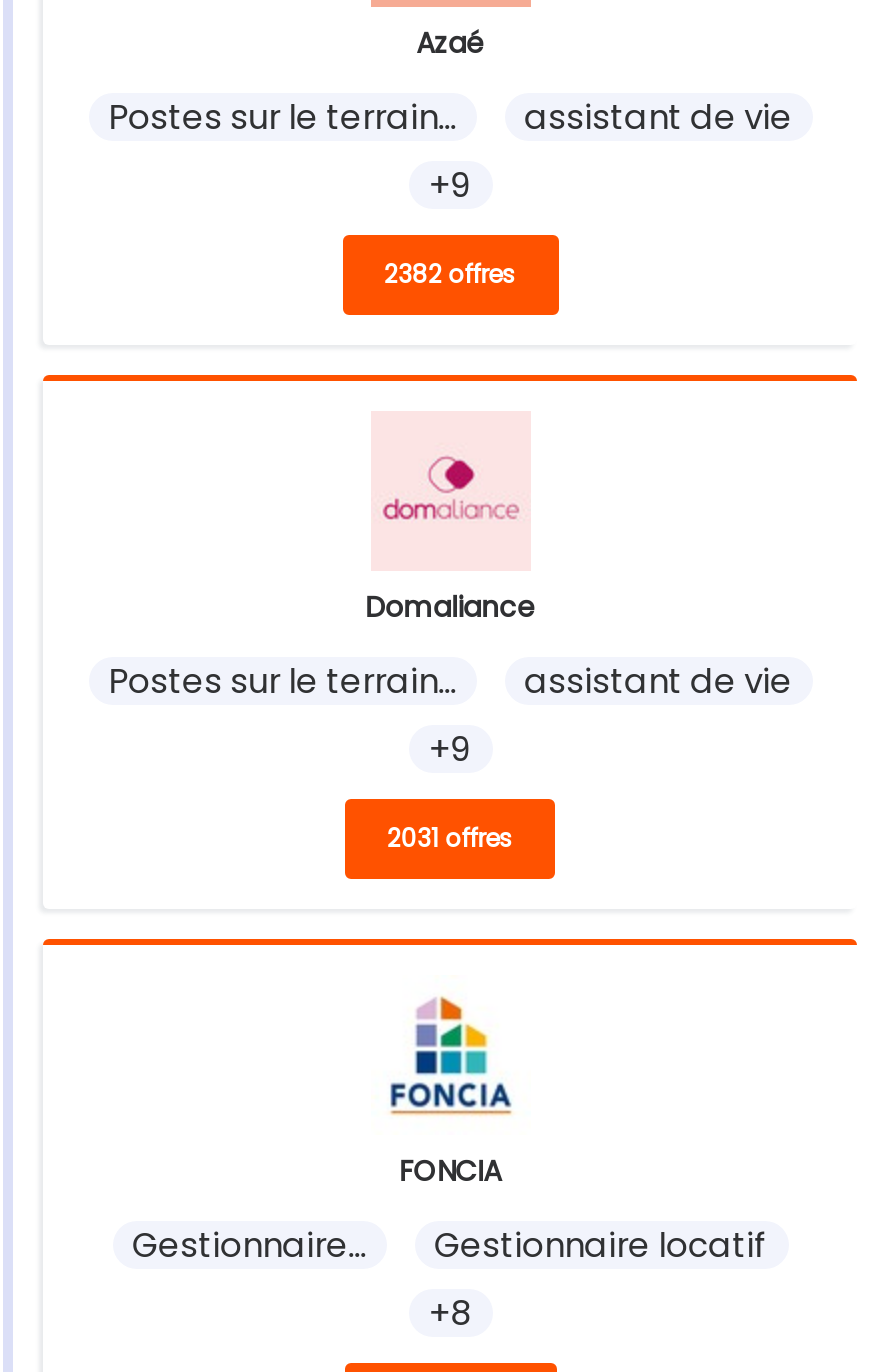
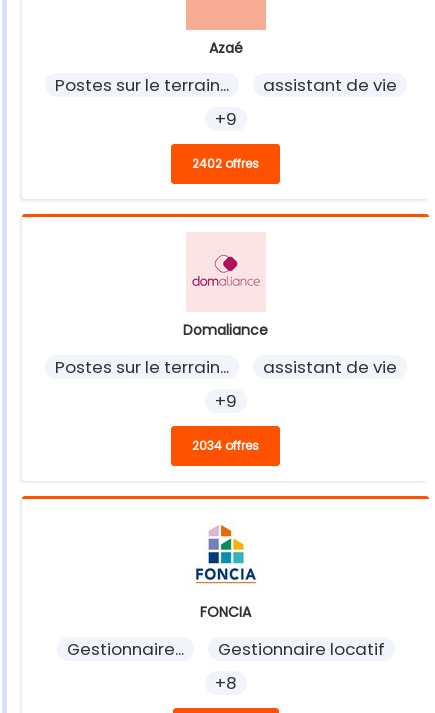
[384,257,516,291] 2382 offres -> [192,155,259,172] 2402 offres
[387,821,513,855] 2031 offres -> [192,437,259,454] 2034 offres

